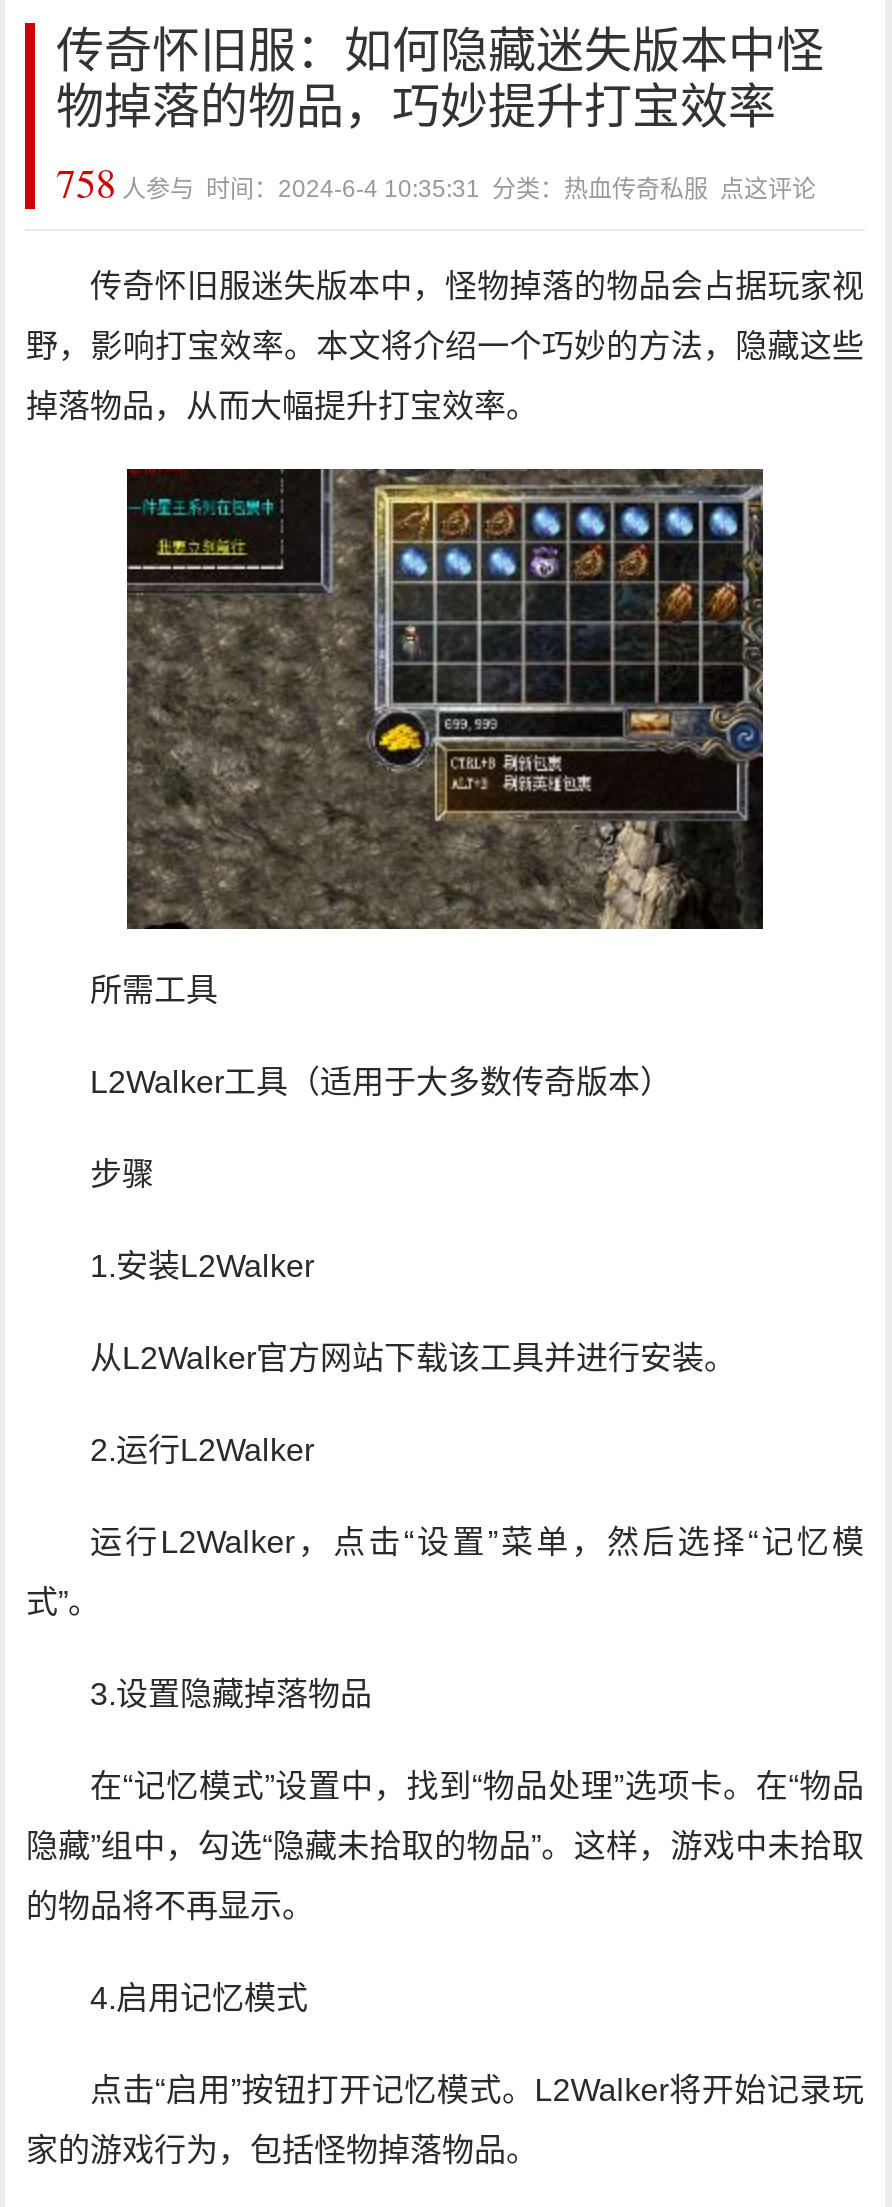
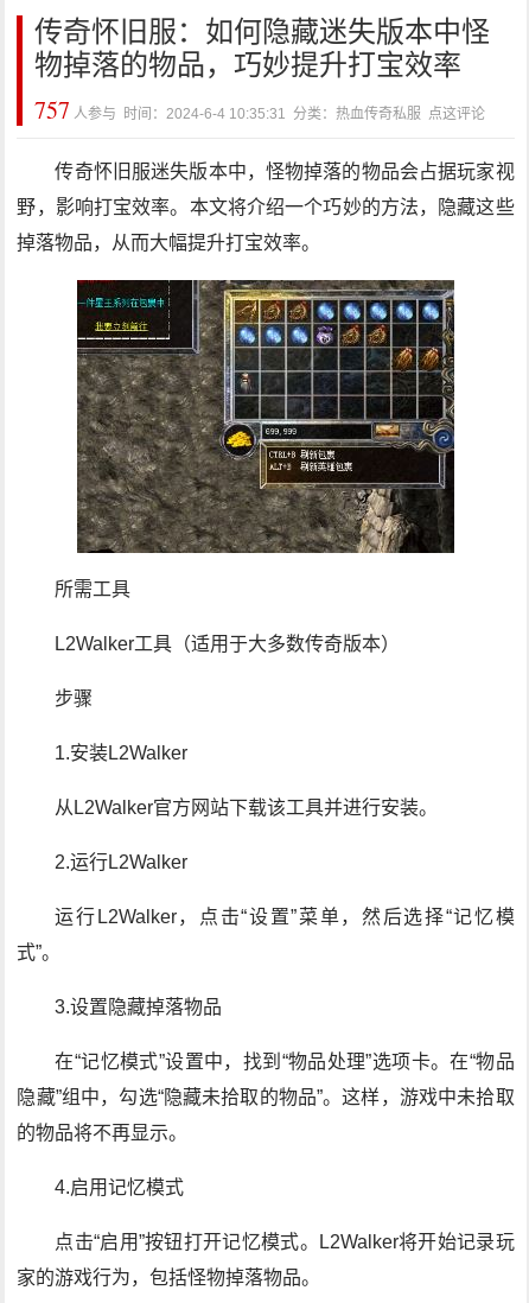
[56,155,816,209] 758人参与 时间：2024-6-4 10:35:31 分类：热血传奇私服点这评论 -> [35,94,486,126] 757人参与 时间：2024-6-4 10:35:31 分类：热血传奇私服点这评论

